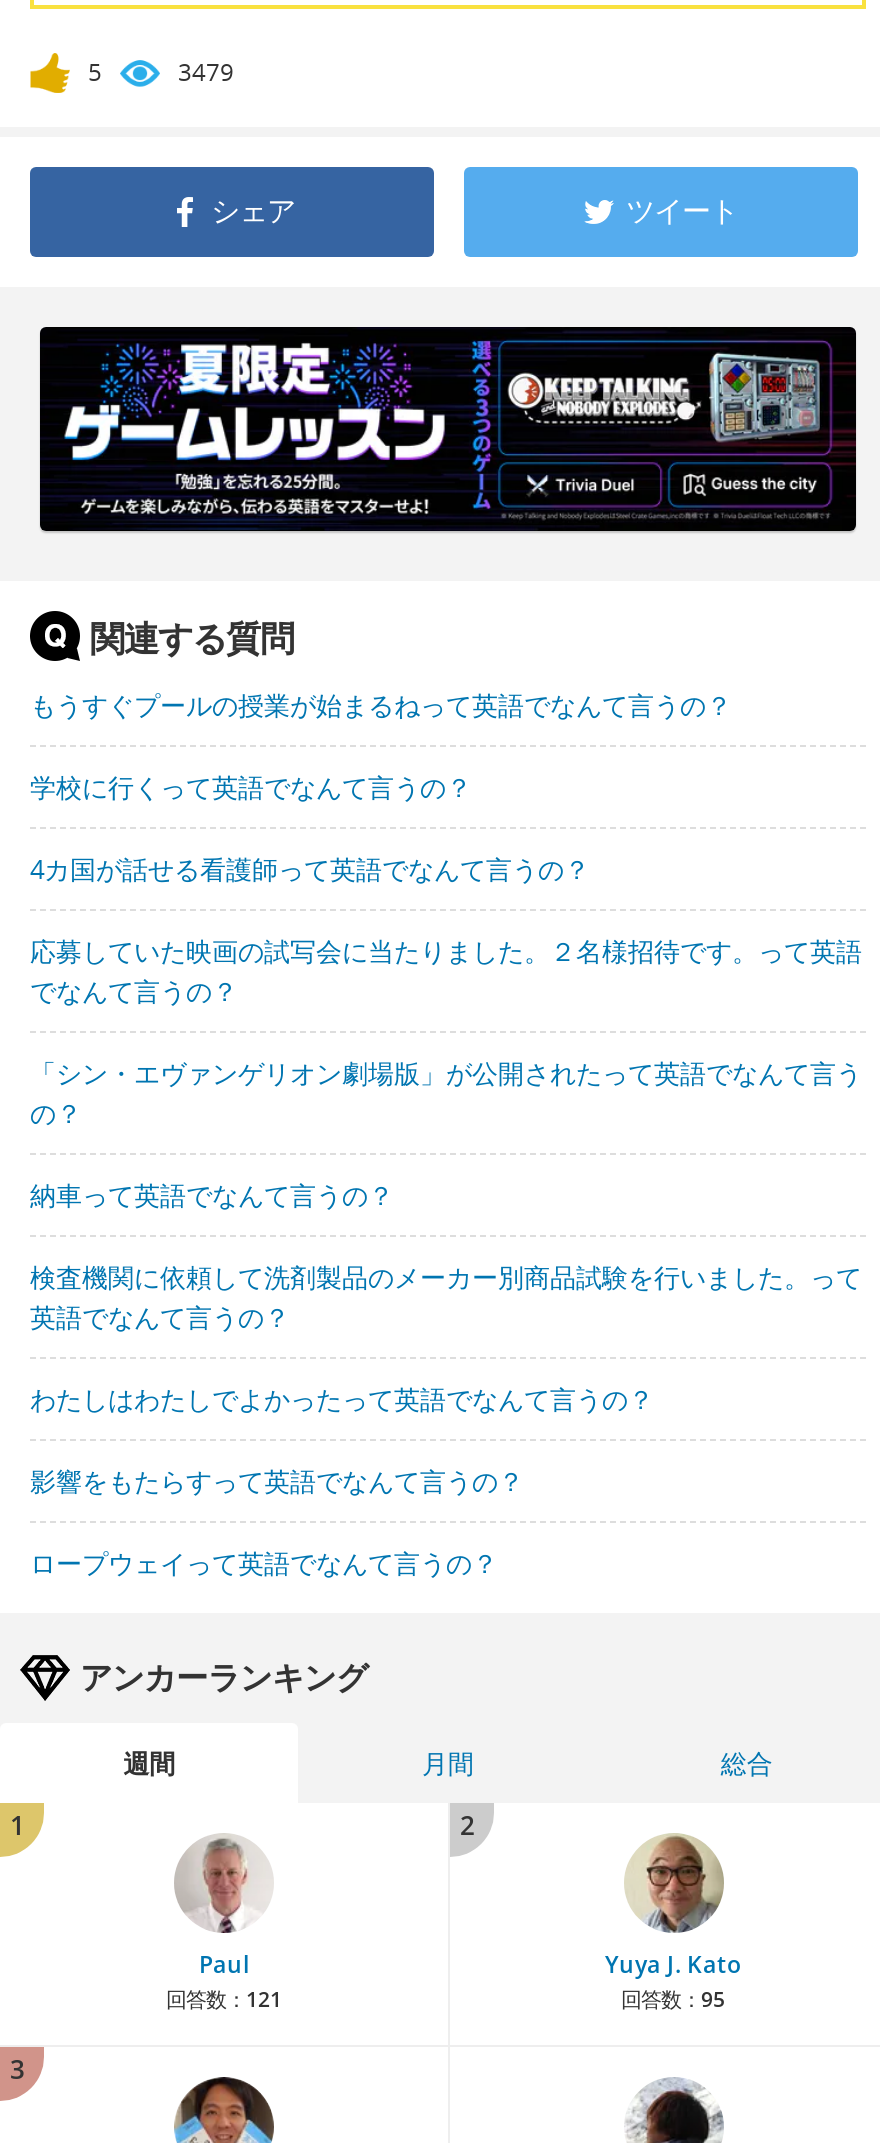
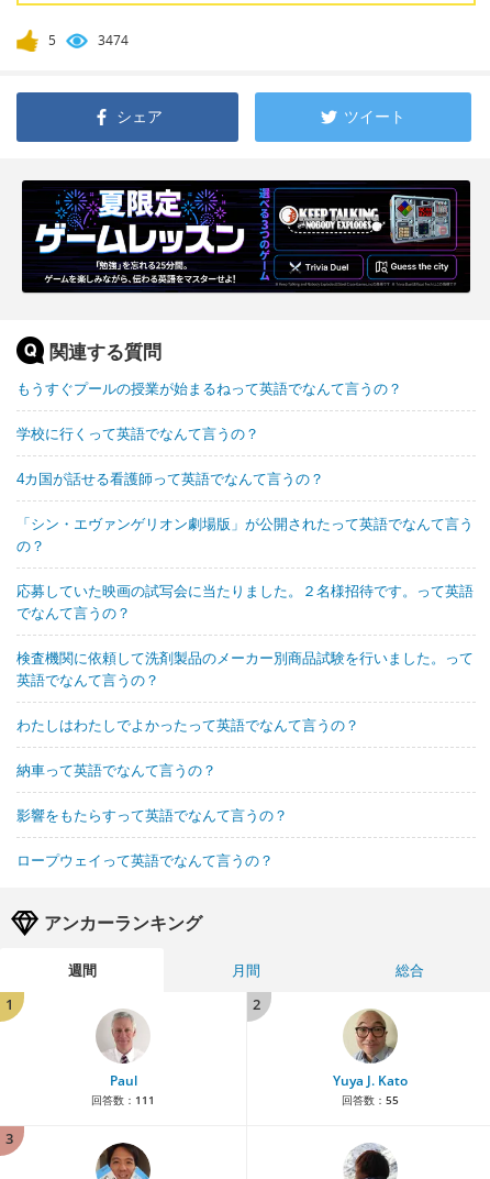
[178,55,234,89] 3479 -> [98,31,129,49] 3474
moved [30,933,862,1009] -> [16,580,474,622]: 応募していた映画の試写会に当たりました。２名様招待です。って英語 | でなんて言うの？
moved [30,1055,862,1131] -> [16,513,474,555]: 「シン・エヴァンゲリオン劇場版」が公開されたって英語でなんて言う | の？
moved [30,1177,394,1213] -> [16,760,216,780]: 納車って英語でなんて言うの？
moved [30,1259,862,1417] -> [16,648,474,734]: 検査機関に依頼して洗剤製品のメーカー別商品試験を行いました。って | 英語でなんて言うの？ | わたしはわたしでよかったって英語でなんて言うの？
[166,1985,282,2013] 回答数：121 -> [91,1092,155,1107] 回答数：111
[621,1985,725,2013] 回答数：95 -> [341,1092,398,1107] 回答数：55

